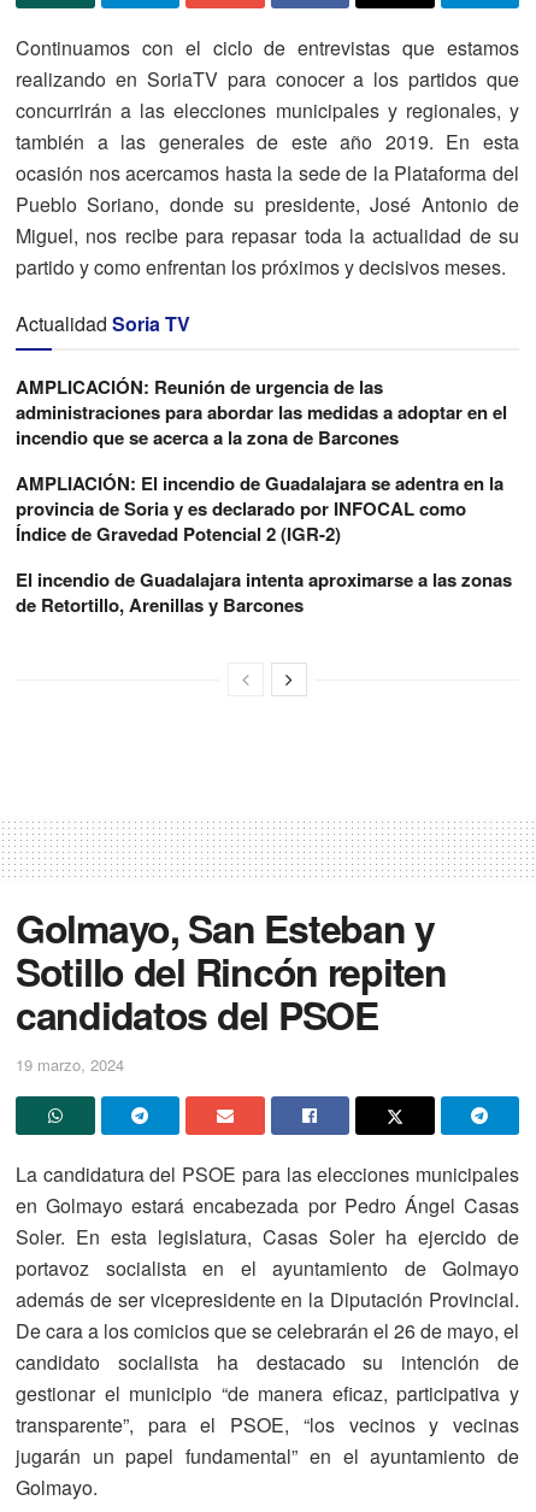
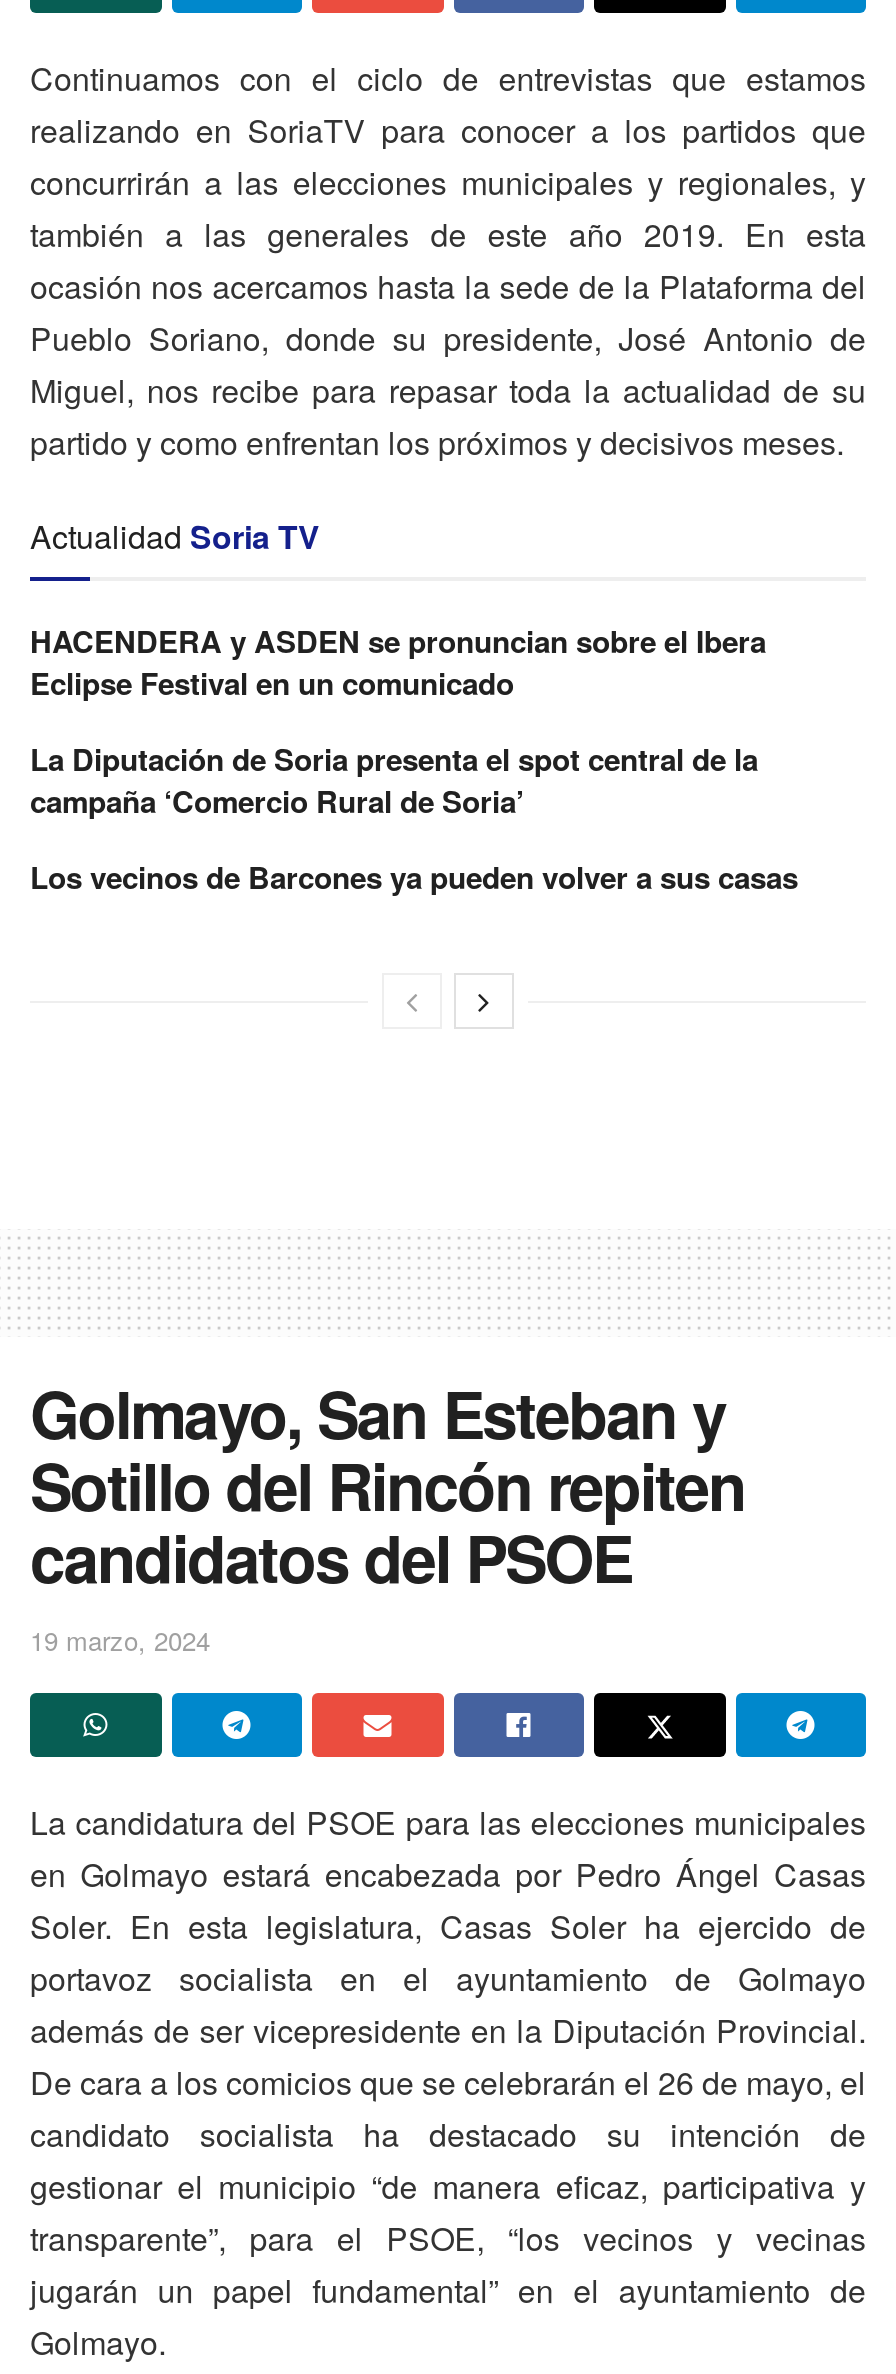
[16,373,507,450] AMPLICACIÓN: Reunión de urgencia de las | administraciones para abordar las medidas a adoptar en el | incendio que se acerca a la zona de Barcones -> [30,619,766,705] HACENDERA y ASDEN se pronuncian sobre el Ibera | Eclipse Festival en un comunicado
[16,470,503,547] AMPLIACIÓN: El incendio de Guadalajara se adentra en la | provincia de Soria y es declarado por INFOCAL como | Índice de Gravedad Potencial 2 (IGR-2) -> [30,737,758,823] La Diputación de Soria presenta el spot central de la | campaña ‘Comercio Rural de Soria’
[16,566,512,618] El incendio de Guadalajara intenta aproximarse a las zonas | de Retortillo, Arenillas y Barcones -> [30,855,798,899] Los vecinos de Barcones ya pueden volver a sus casas

